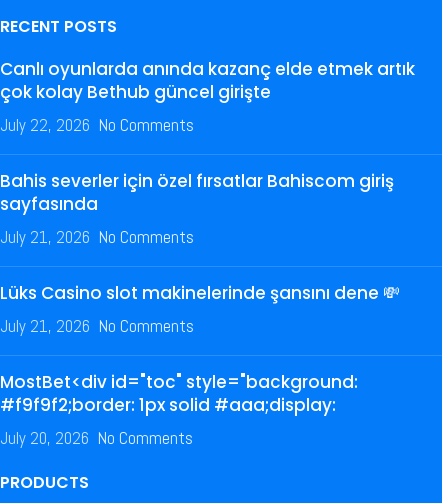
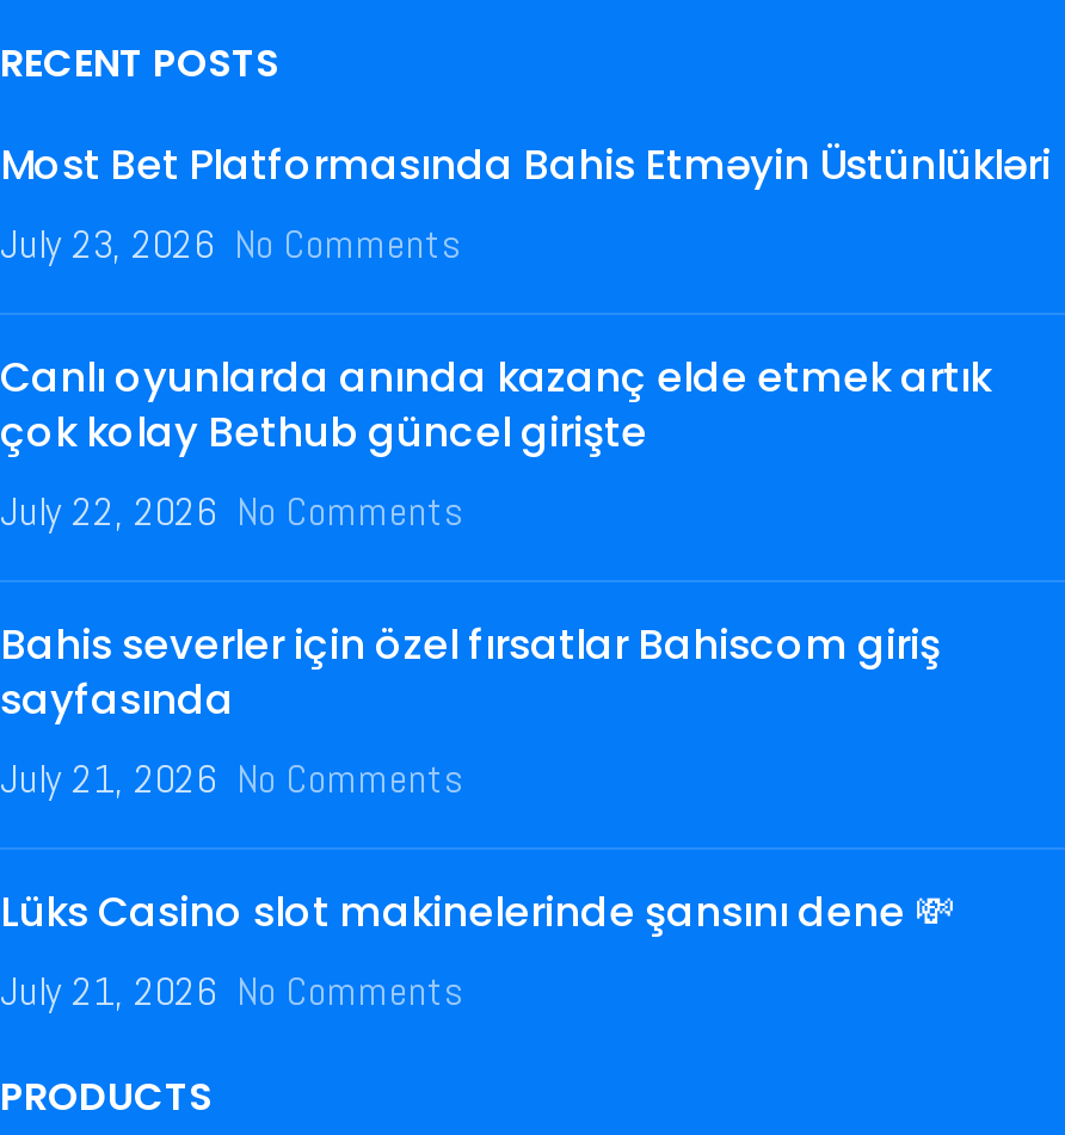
none -> [0,136,1051,270] Most Bet Platformasında Bahis Etməyin Üstünlükləri | July 23, 2026 No Comments
moved [0,57,415,337] -> [0,348,991,1017]: Canlı oyunlarda anında kazanç elde etmek artık | çok kolay Bethub güncel girişte | July 22, 2026 No Comments | Bahis severler için özel fırsatlar Bahiscom giriş | sayfasında | July 21, 2026 No Comments | July 21, 2026 No Comments
[0,370,358,449] MostBet<div id="toc" style="background: | #f9f9f2;border: 1px solid #aaa;display: | July 20, 2026 No Comments -> none

